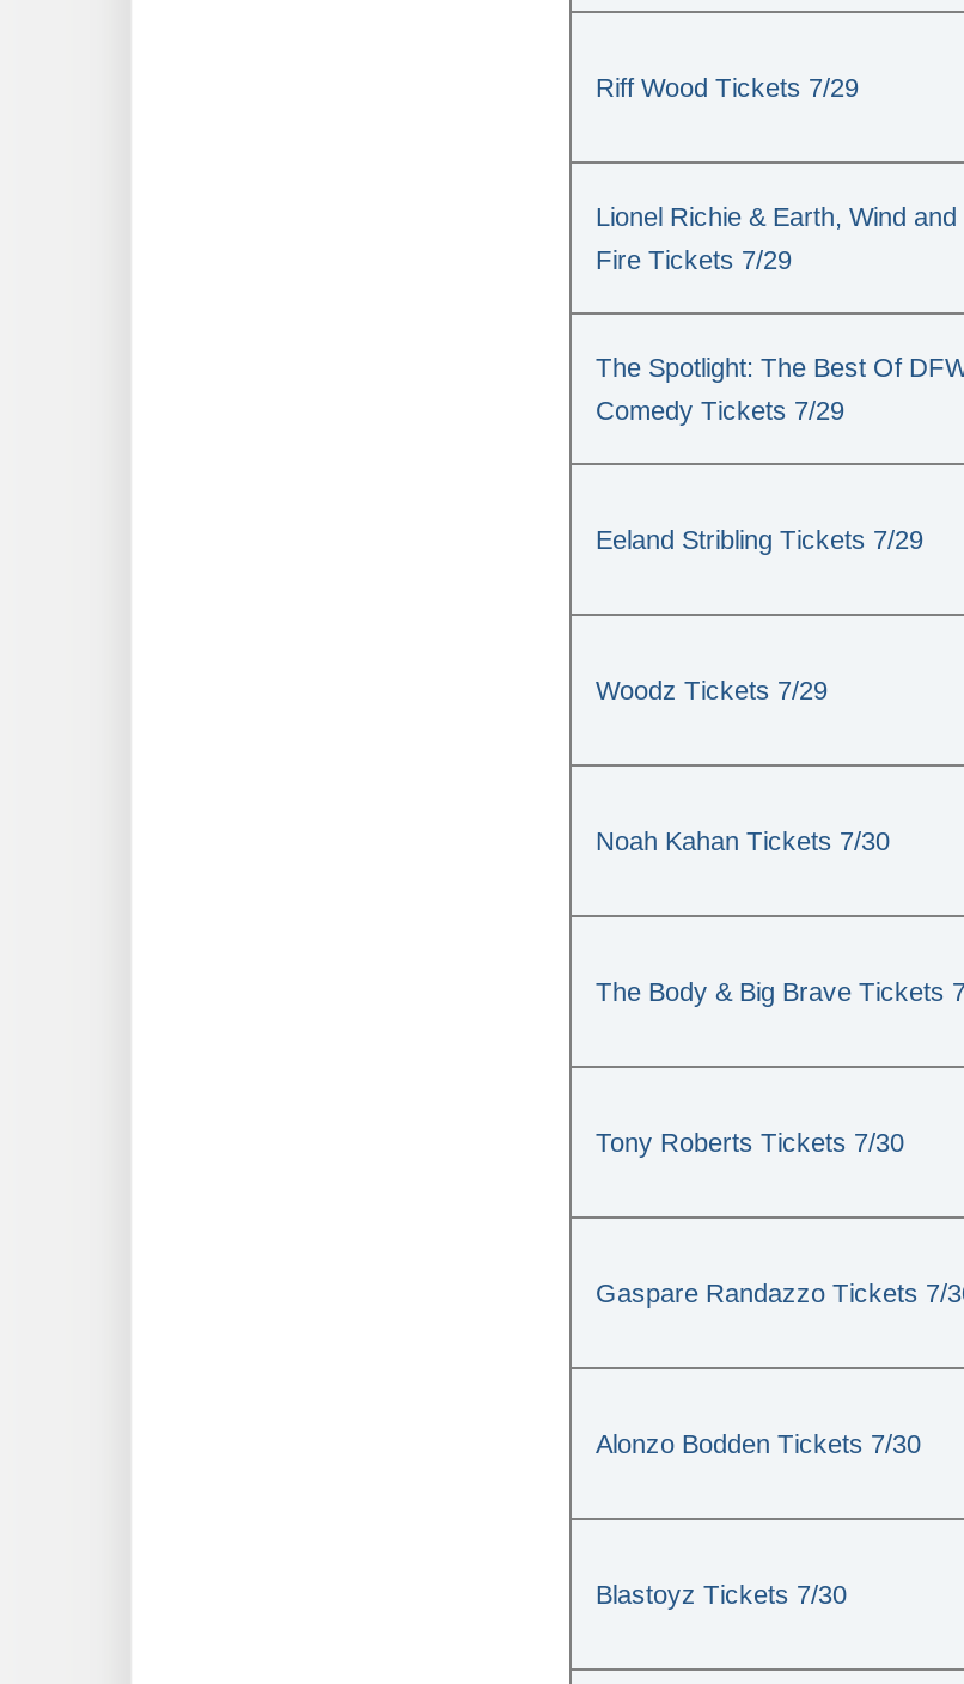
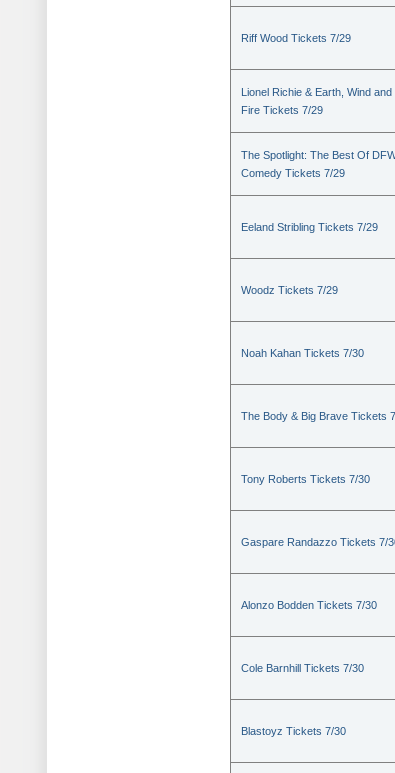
none -> [241,662,364,674] Cole Barnhill Tickets 7/30

